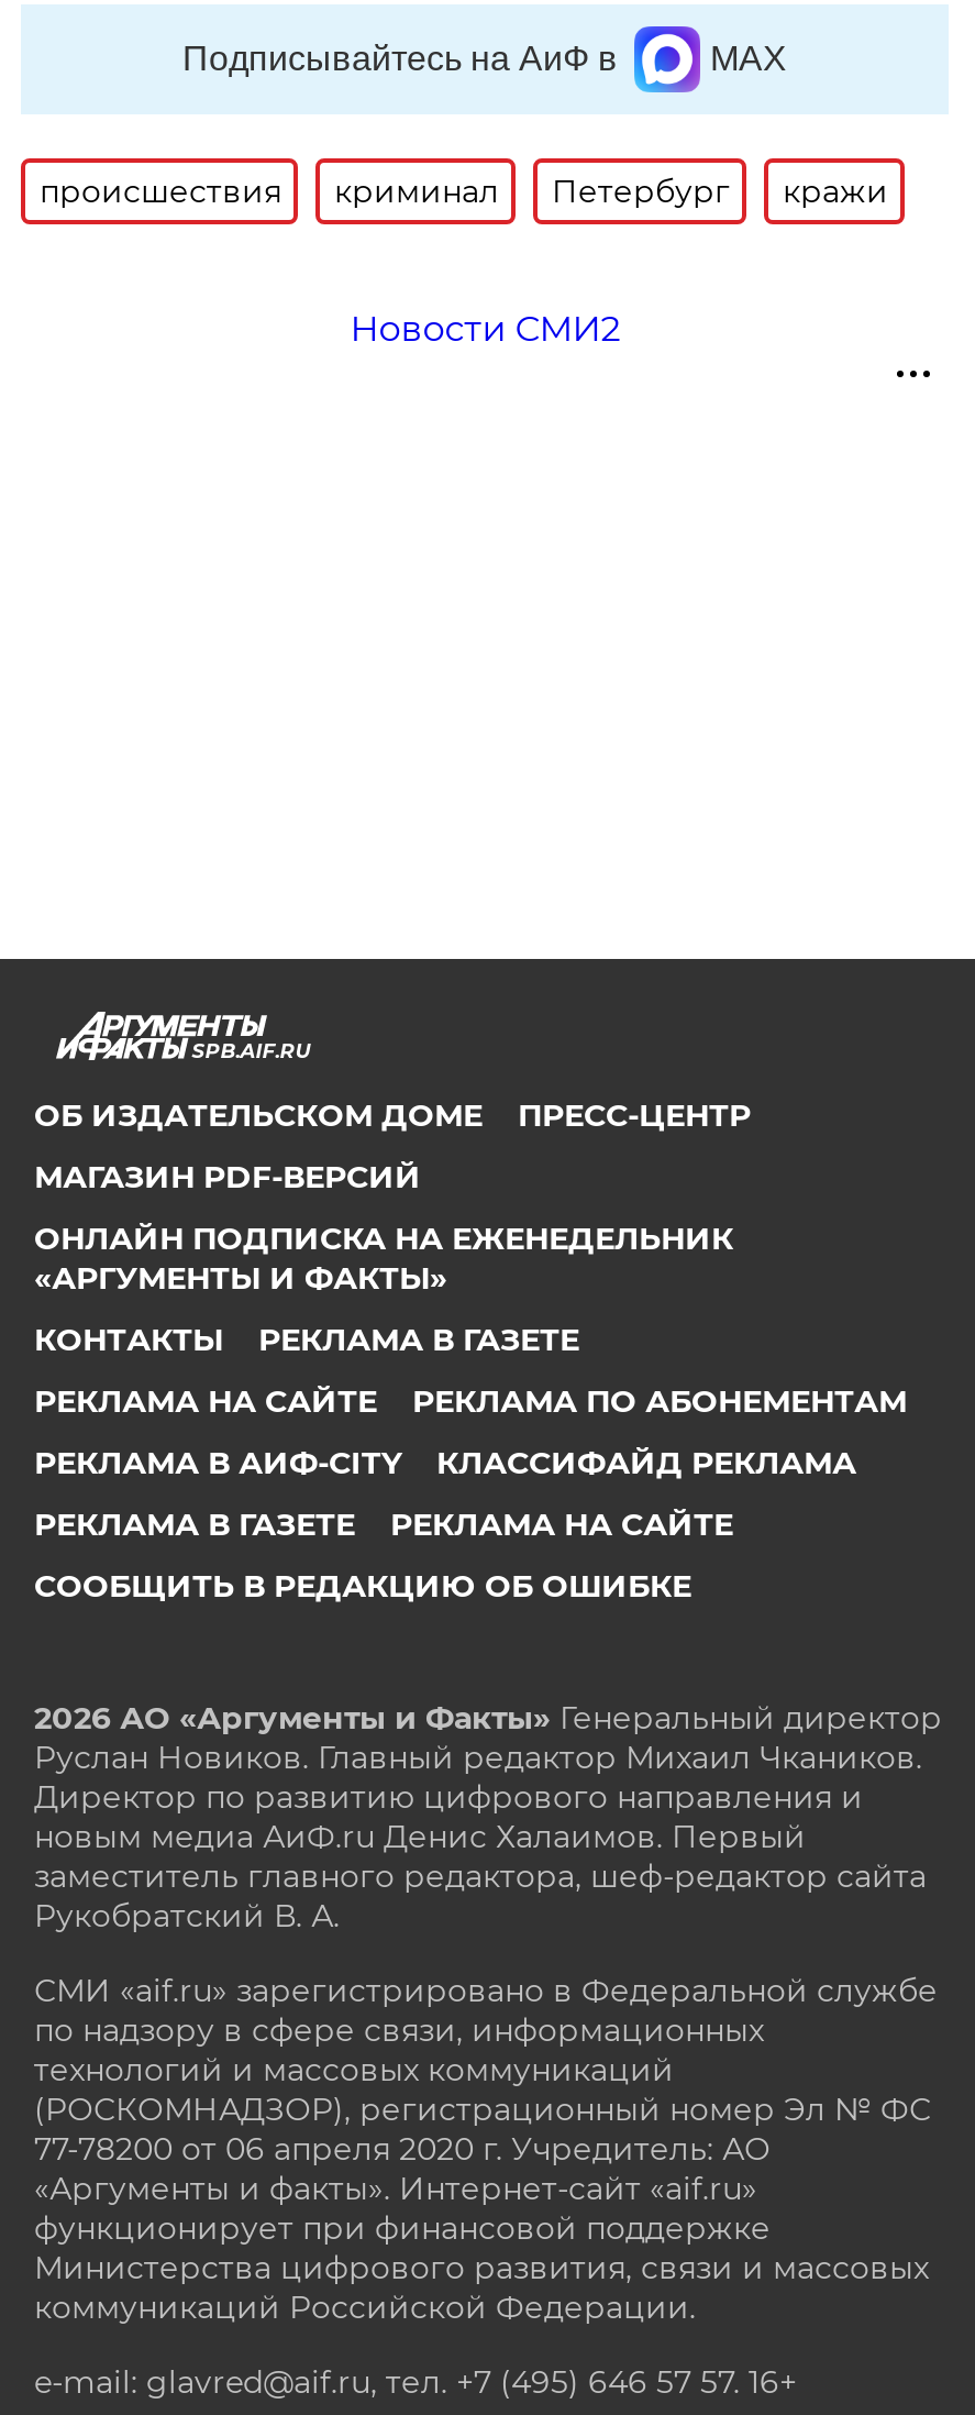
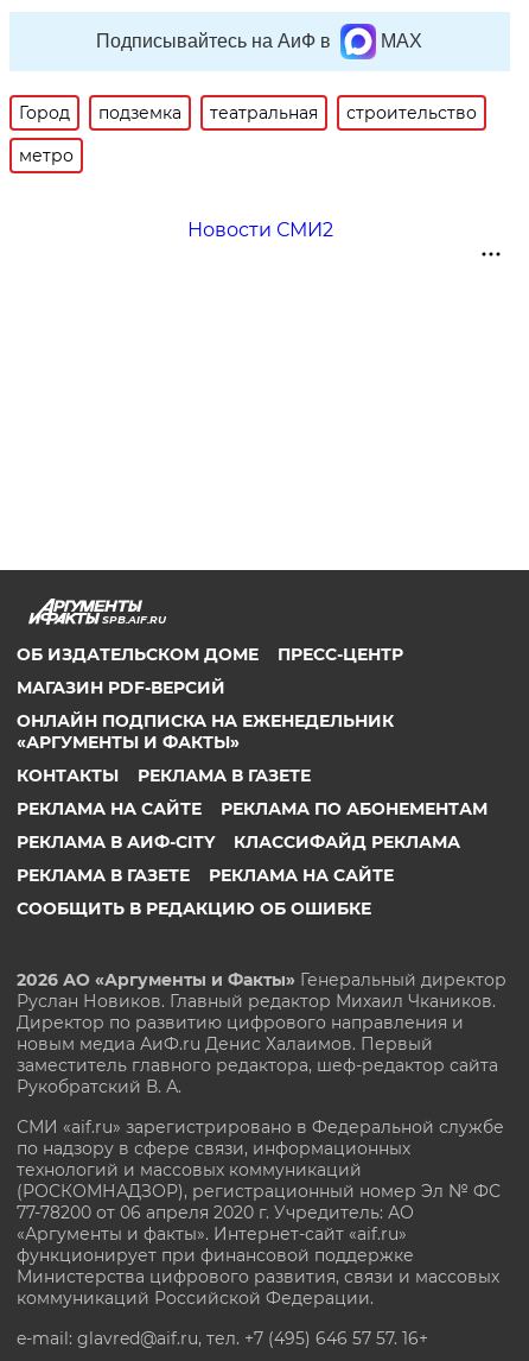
[39,172,888,211] происшествия | криминал | Петербург | кражи -> [19,102,477,166] Город | подземка | театральная | строительство | метро

